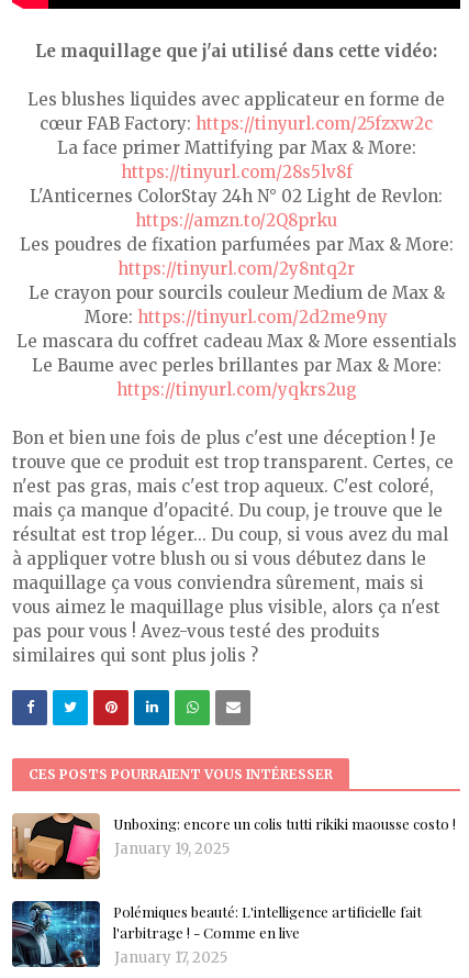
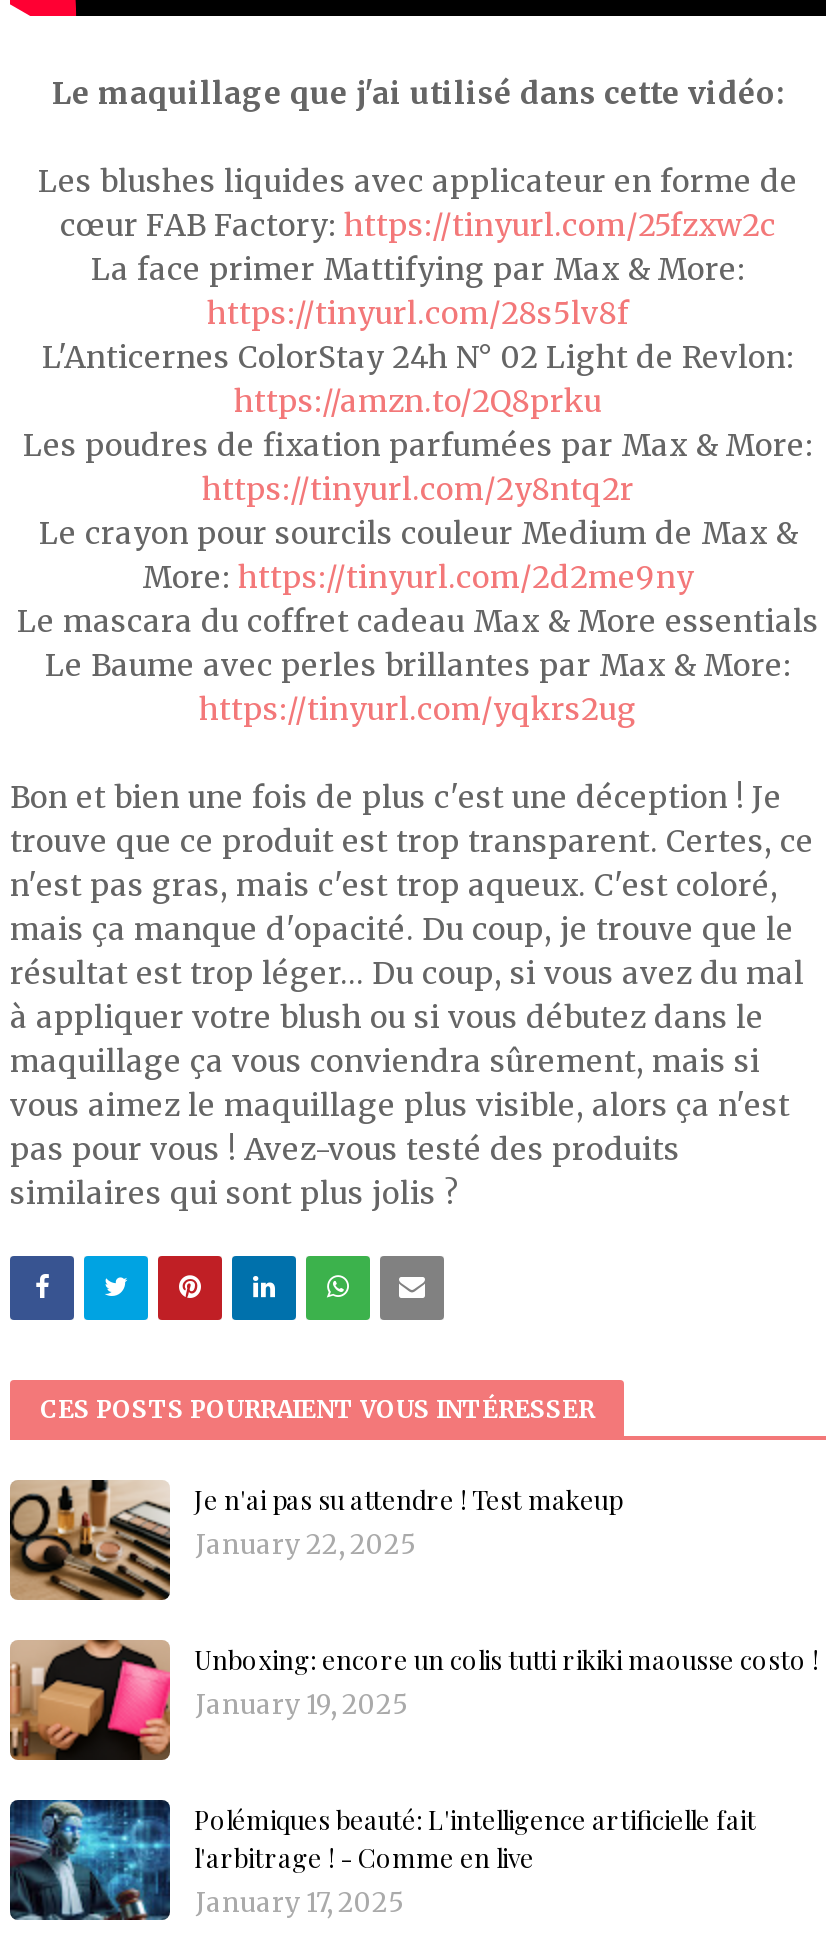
none -> [8,1480,622,1602] [image] | Je n'ai pas su attendre ! Test makeup | January 22, 2025

